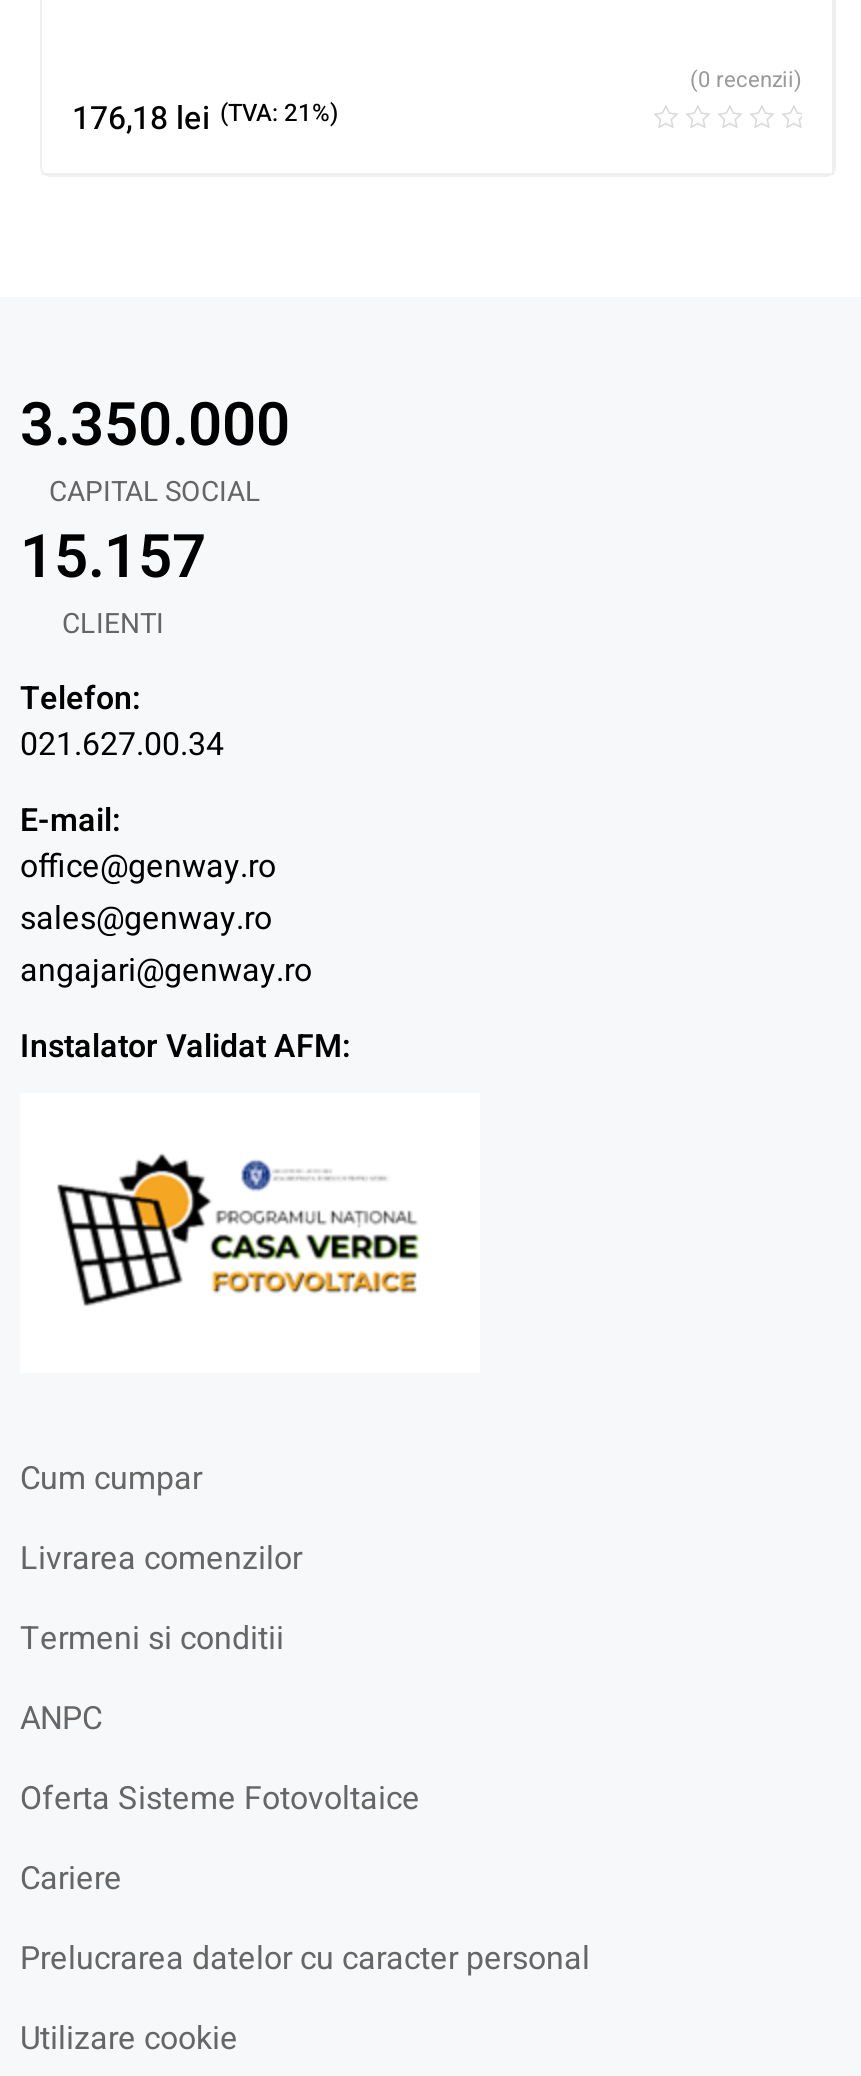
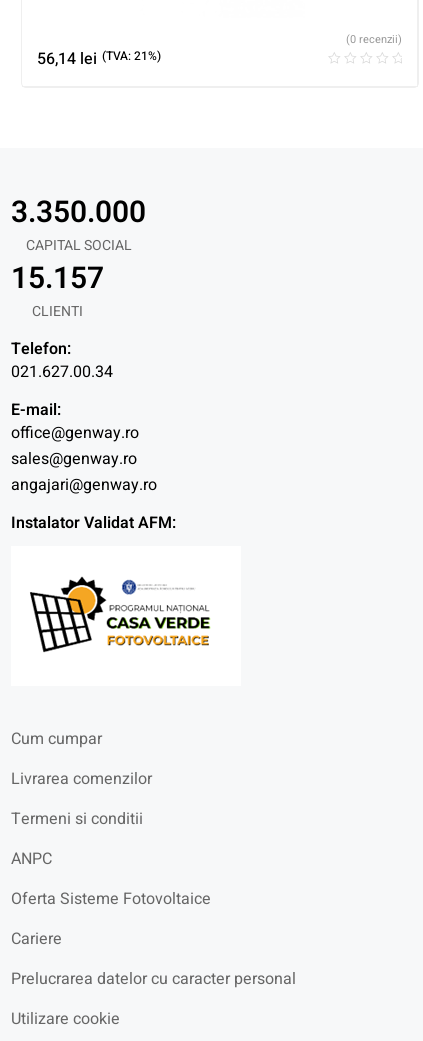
[72,95,338,143] 176,18 lei (TVA: 21%) -> [37,47,161,71] 56,14 lei (TVA: 21%)

